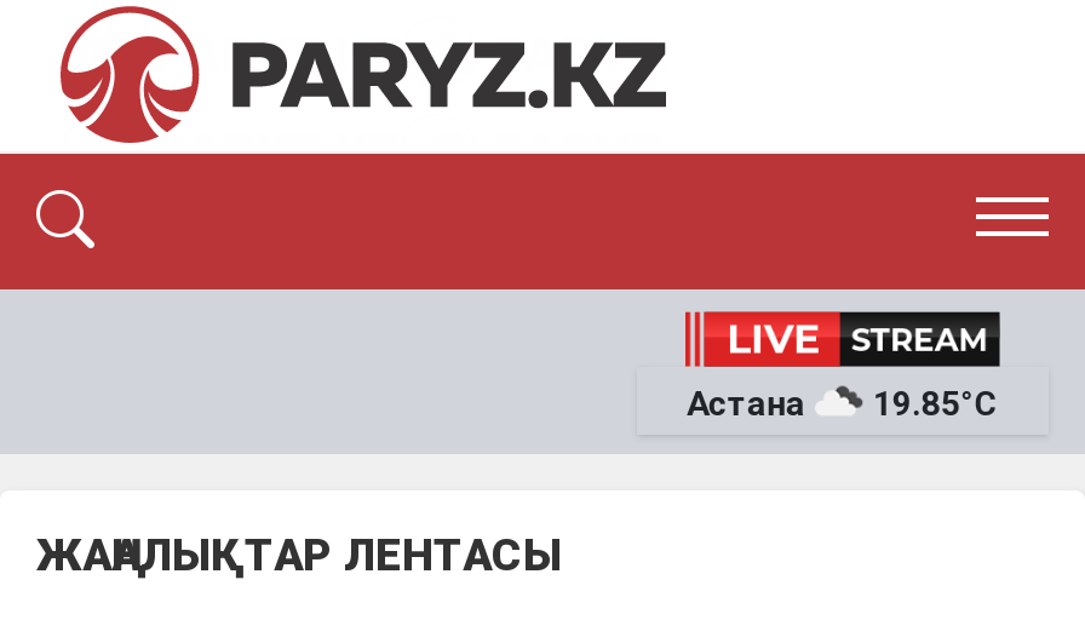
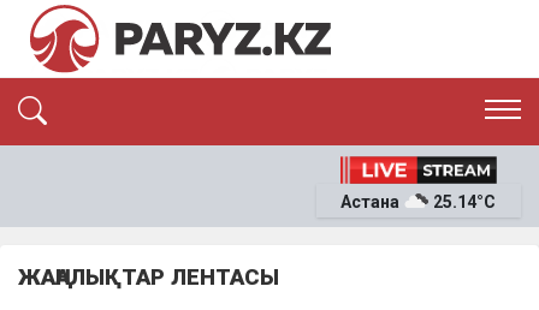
[873,383,999,422] 19.85°C -> [433,192,496,211] 25.14°C

